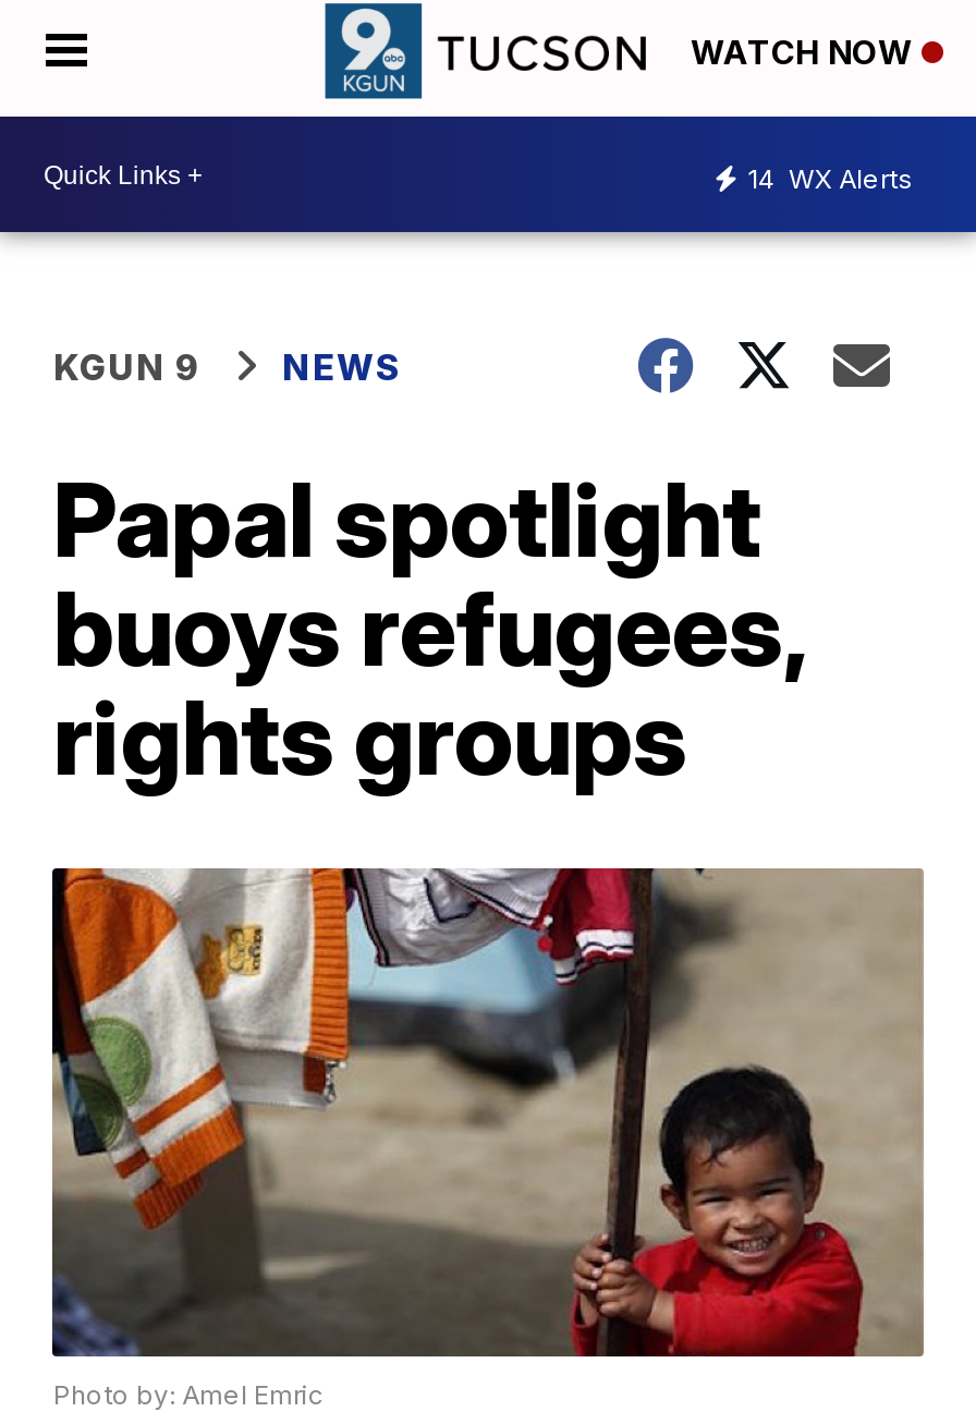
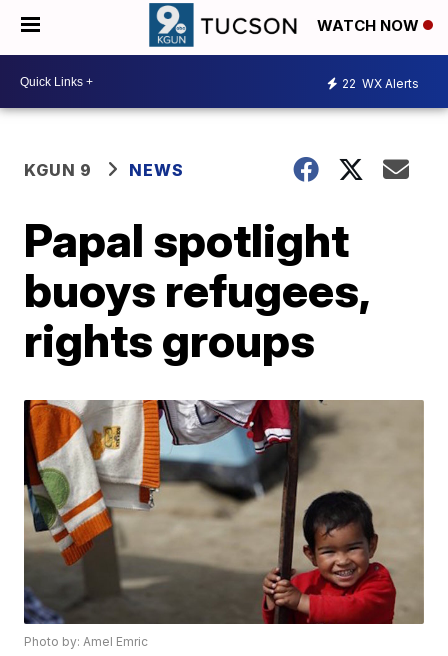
[747,161,913,194] 14 WX Alerts -> [342,75,419,90] 22 WX Alerts

